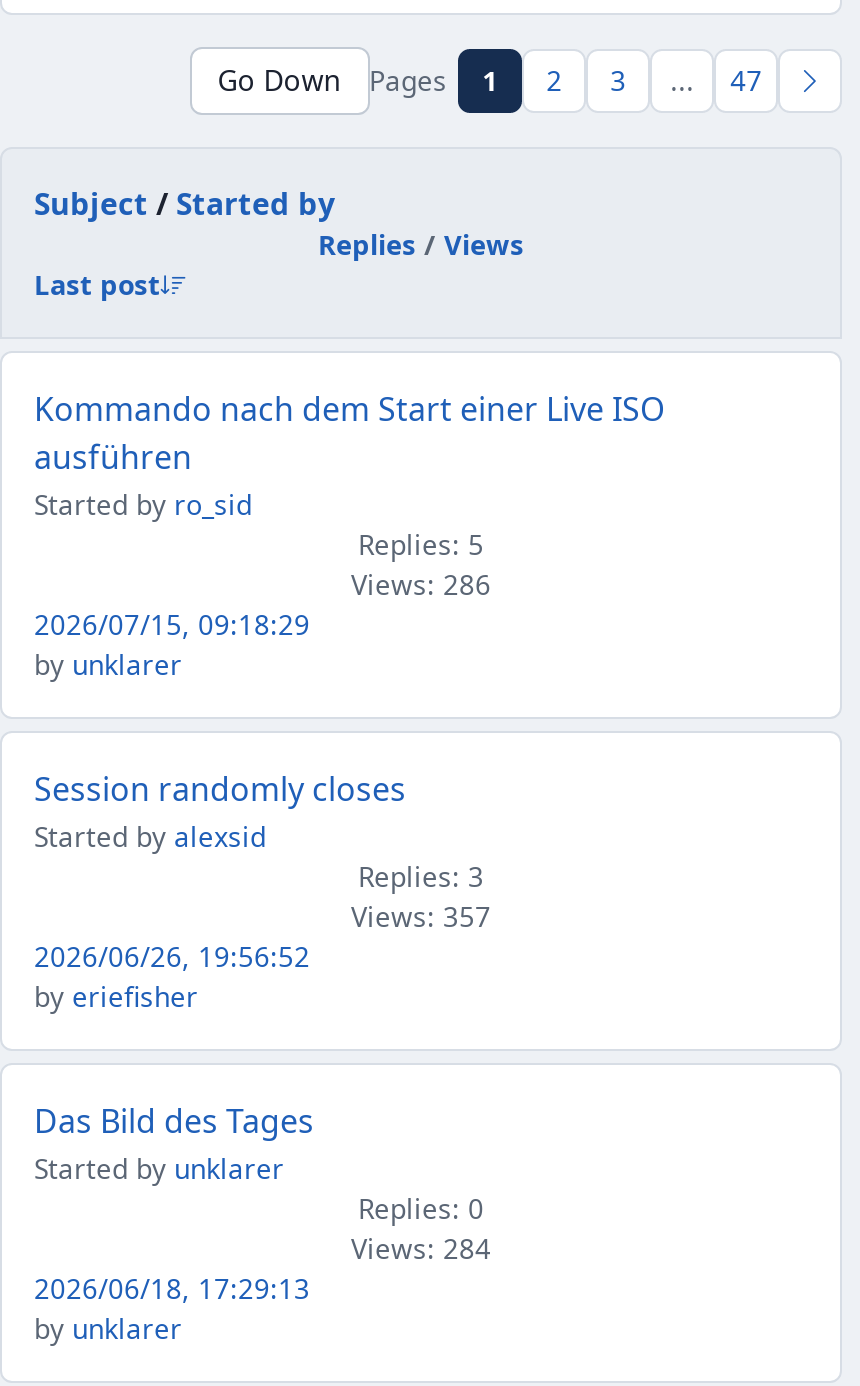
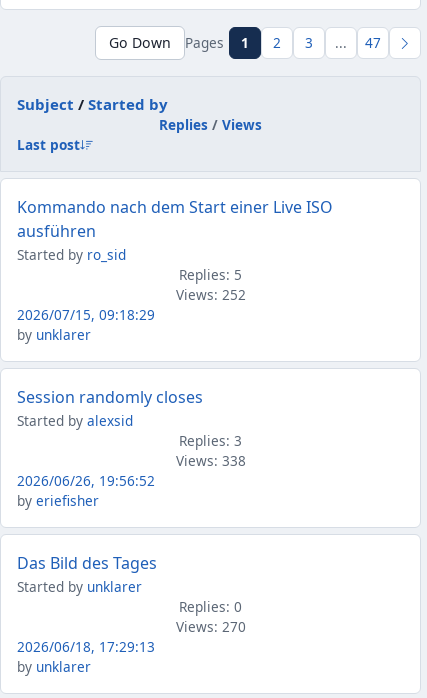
[351,565,491,603] Views: 286 -> [175,285,245,304] Views: 252
[351,897,491,935] Views: 357 -> [175,451,245,470] Views: 338
[351,1229,491,1267] Views: 284 -> [175,617,245,636] Views: 270

